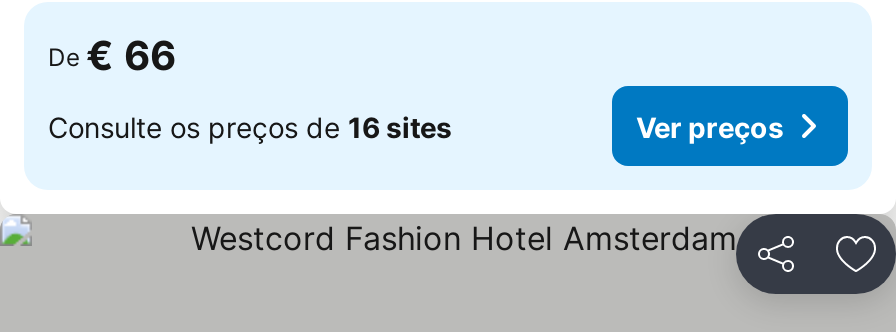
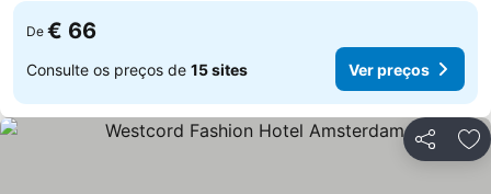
[48,109,452,143] Consulte os preços de 16 sites -> [26,60,248,78] Consulte os preços de 15 sites

